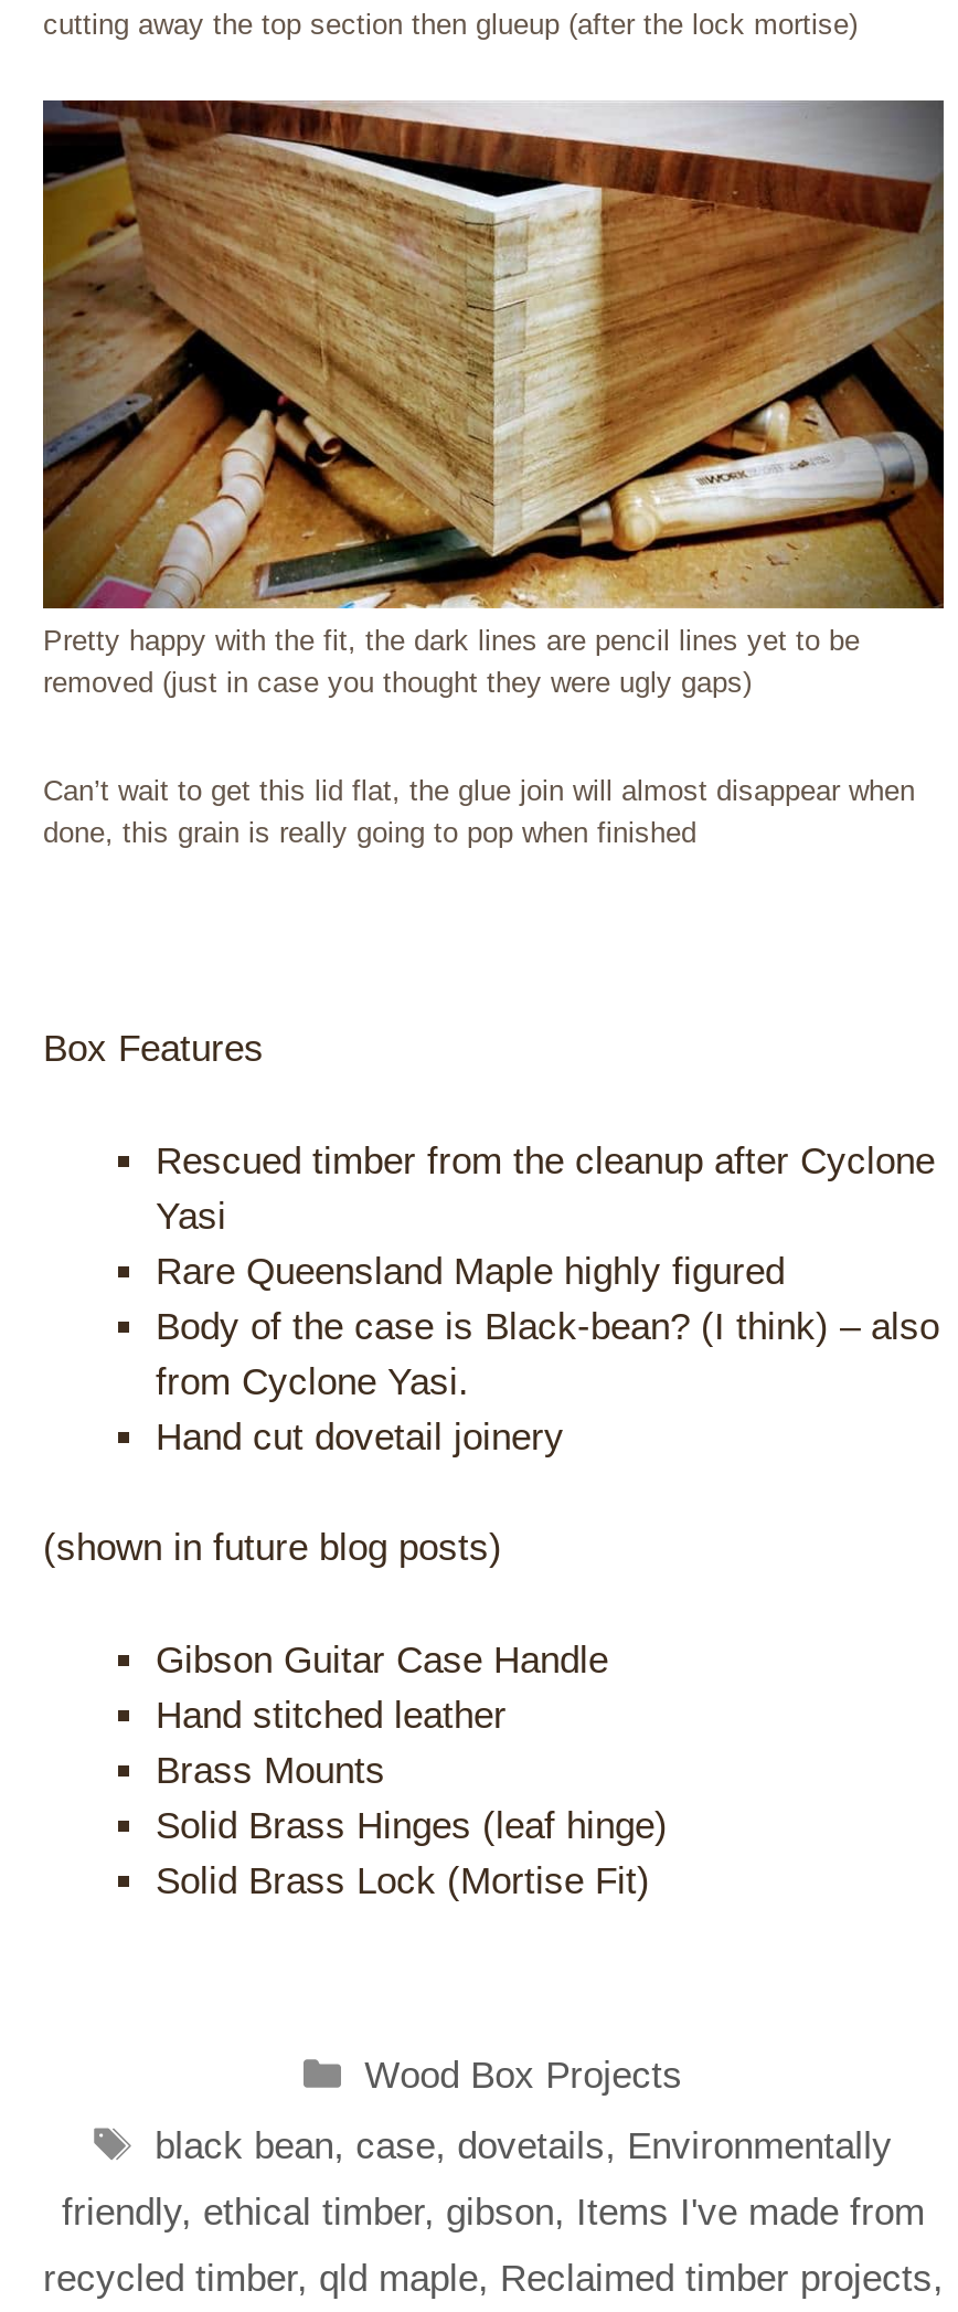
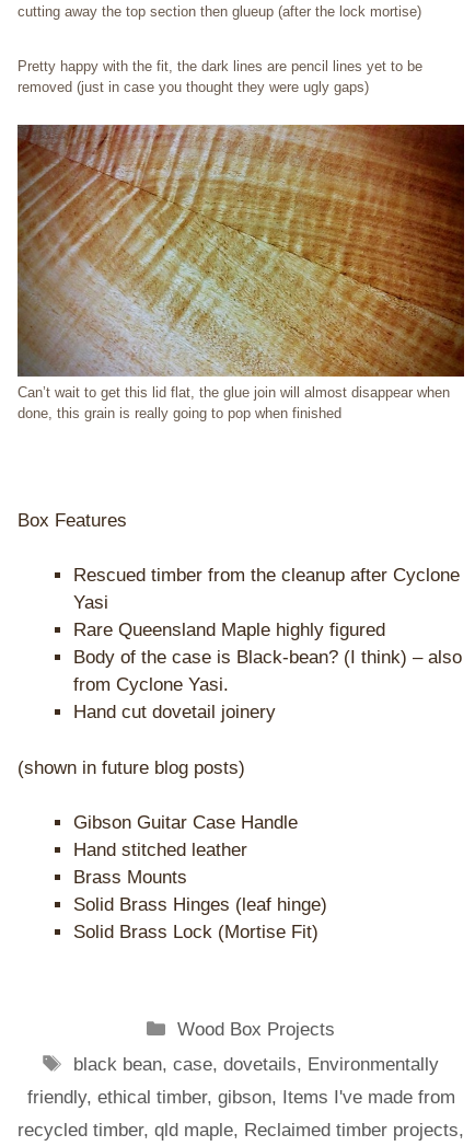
[41,97,946,612] [image] -> [16,124,465,378] [image]
moved [43,623,860,698] -> [18,58,422,95]: Pretty happy with the fit, the dark lines are pencil lines yet to be | removed (just in case you thought they were ugly gaps)

